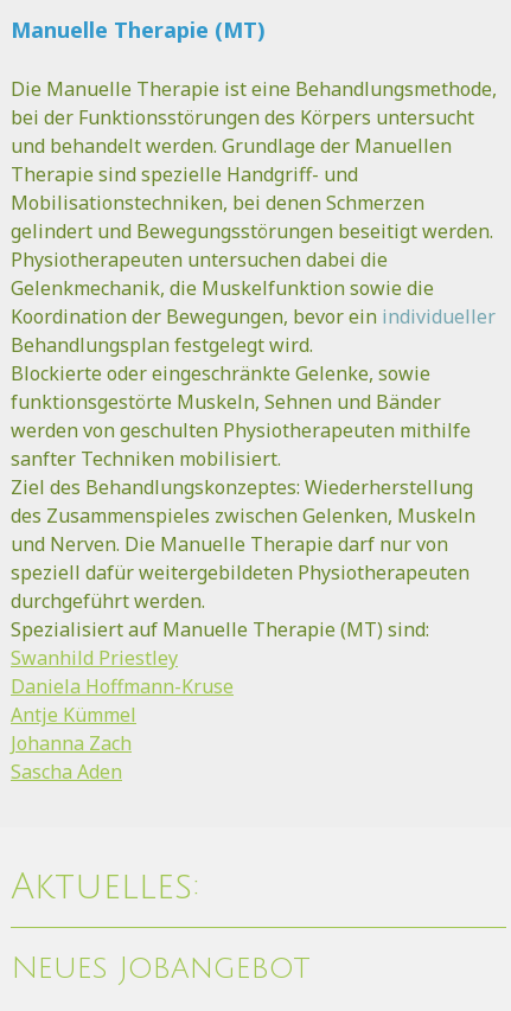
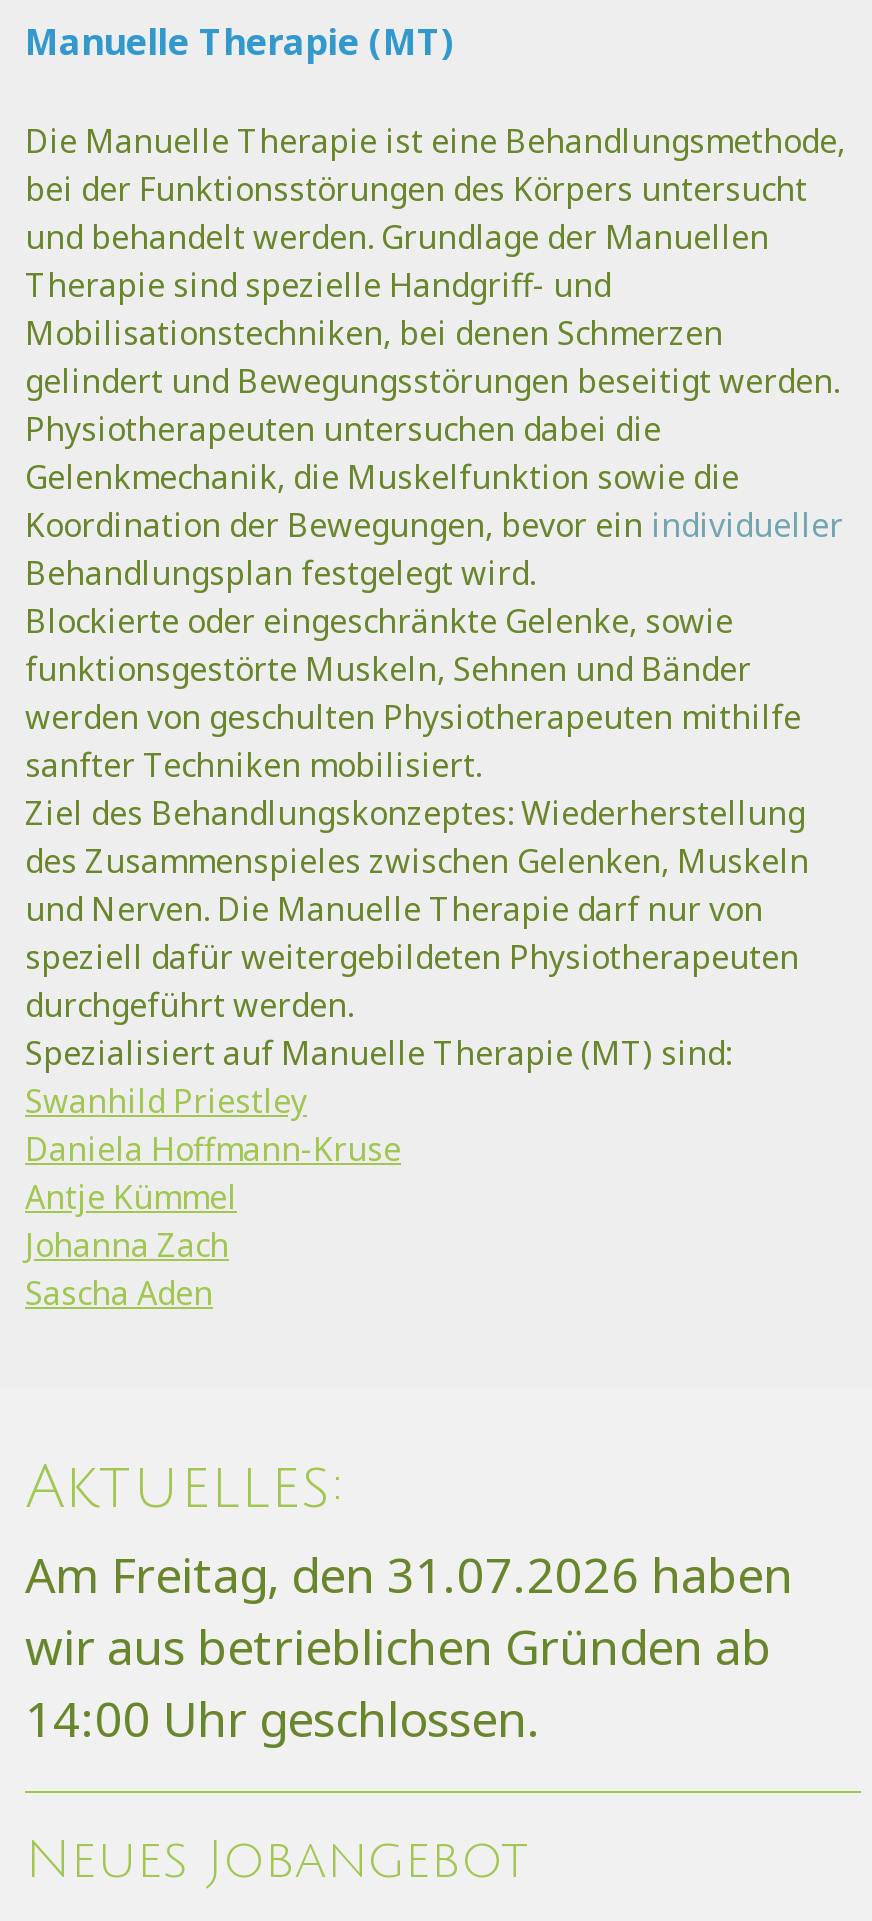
none -> [25,1540,793,1750] Am Freitag, den 31.07.2026 haben | wir aus betrieblichen Gründen ab | 14:00 Uhr geschlossen.

